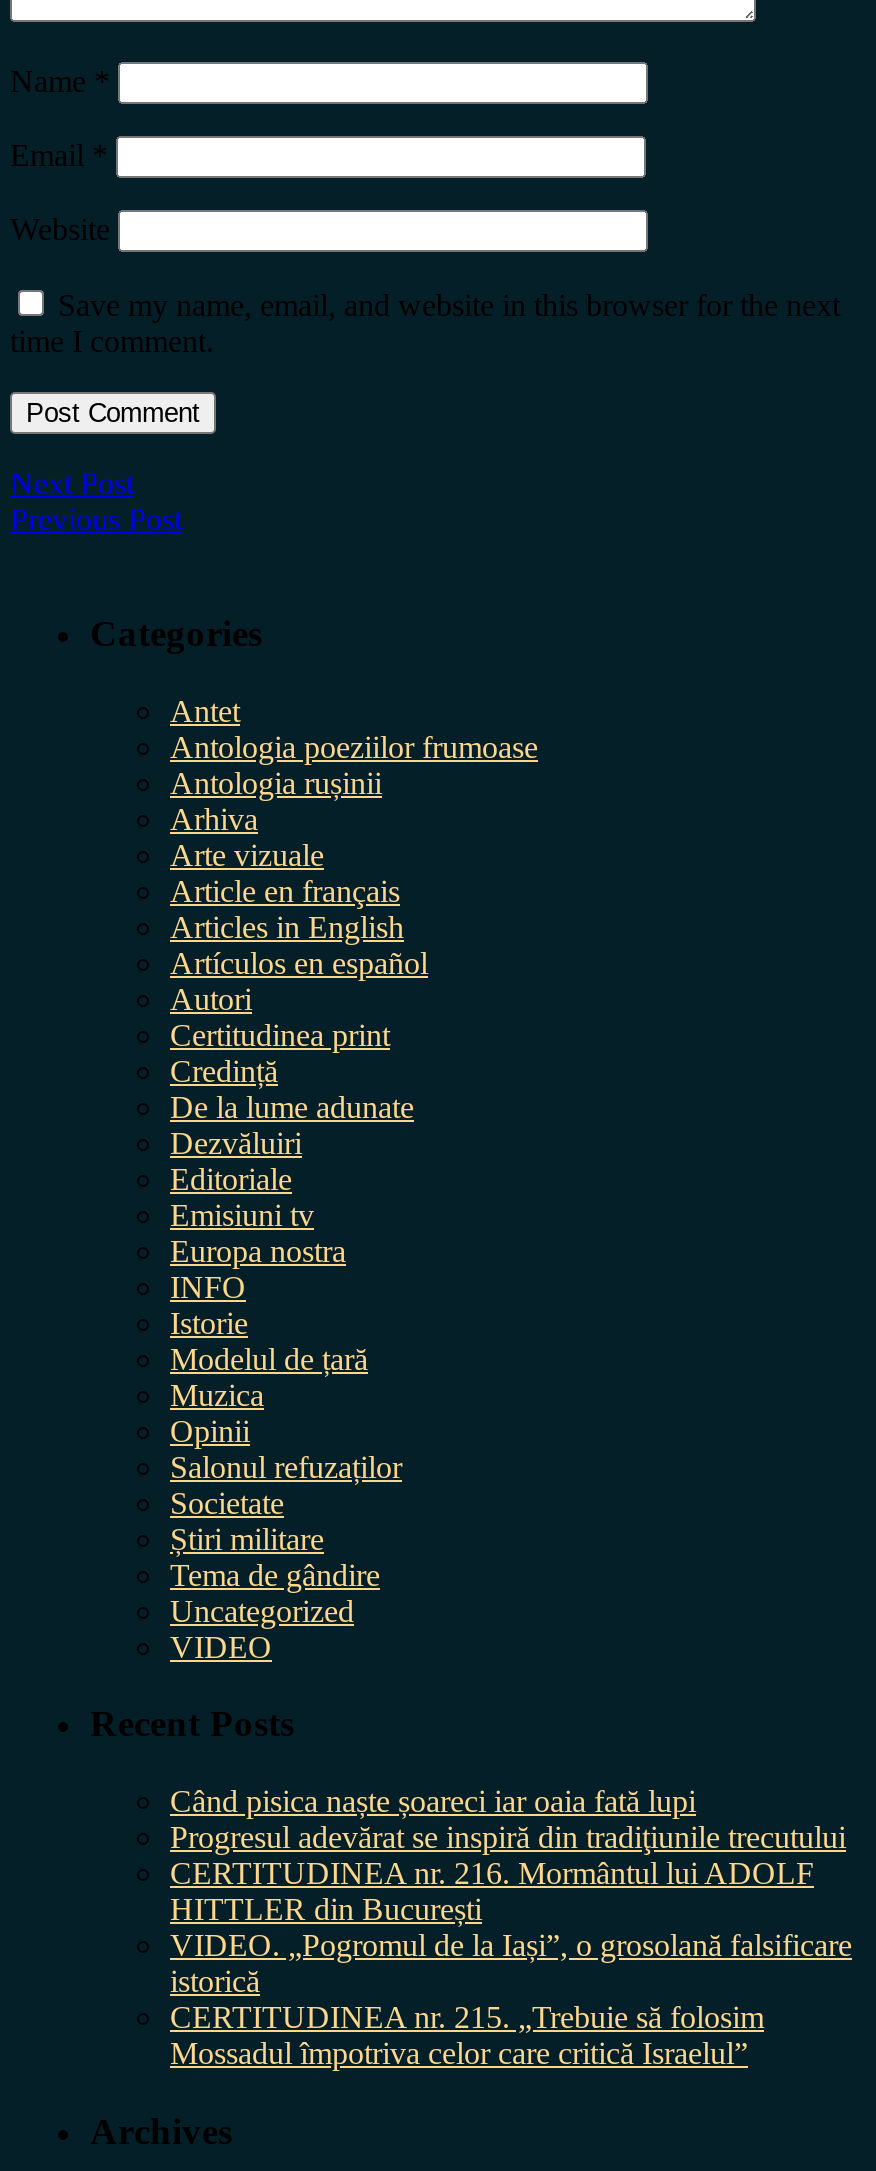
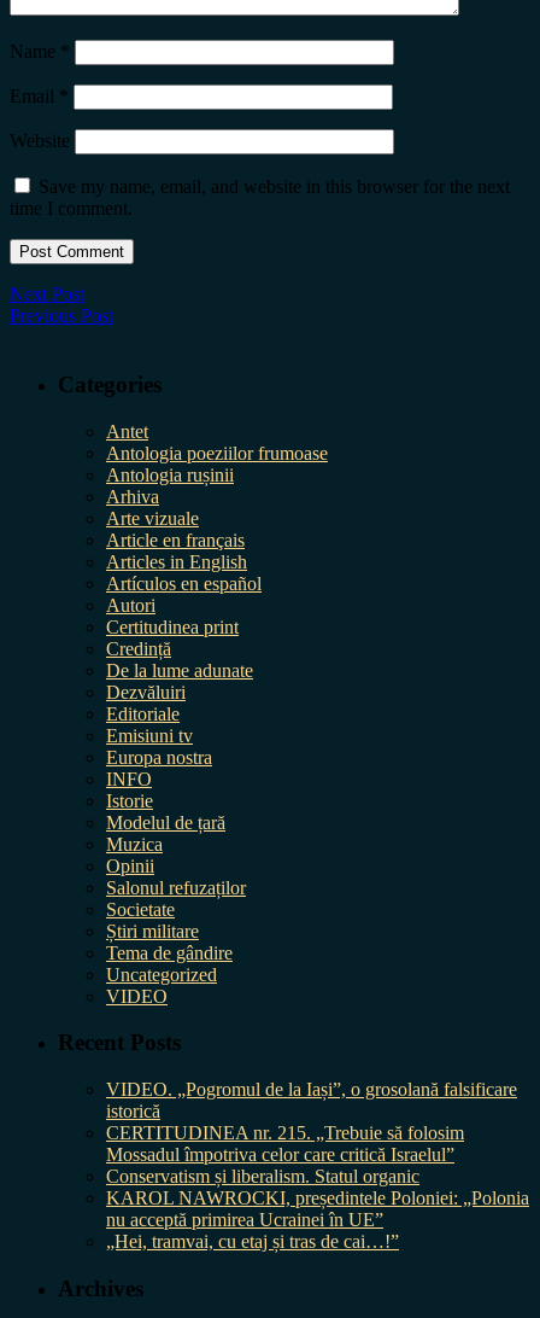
[170,1784,846,1926] Când pisica naște șoareci iar oaia fată lupi | Progresul adevărat se inspiră din tradiţiunile trecutului | CERTITUDINEA nr. 216. Mormântul lui ADOLF | HITTLER din București -> none
moved [170,1928,852,2070] -> [106,1079,517,1165]: VIDEO. „Pogromul de la Iași”, o grosolană falsificare | istorică | CERTITUDINEA nr. 215. „Trebuie să folosim | Mossadul împotriva celor care critică Israelul”
none -> [106,1166,529,1251] Conservatism și liberalism. Statul organic | KAROL NAWROCKI, președintele Poloniei: „Polonia | nu acceptă primirea Ucrainei în UE” | „Hei, tramvai, cu etaj și tras de cai…!”

